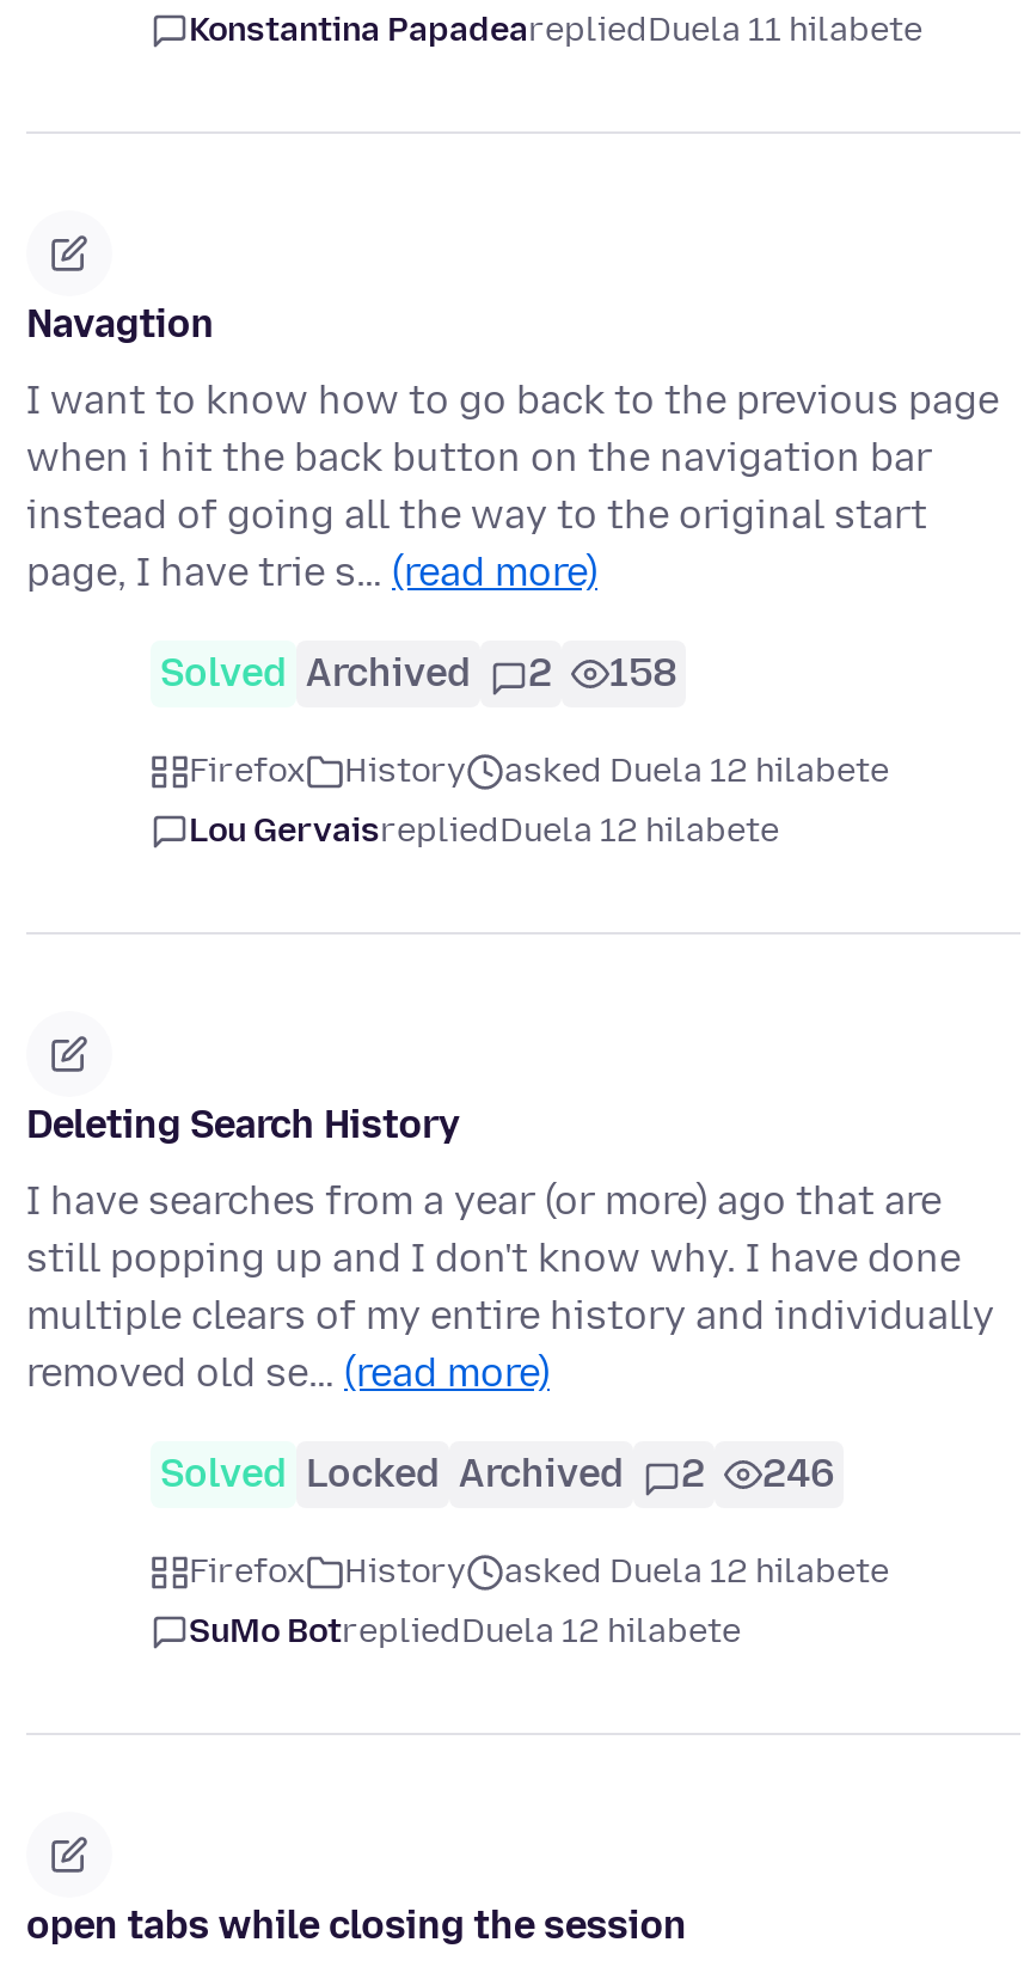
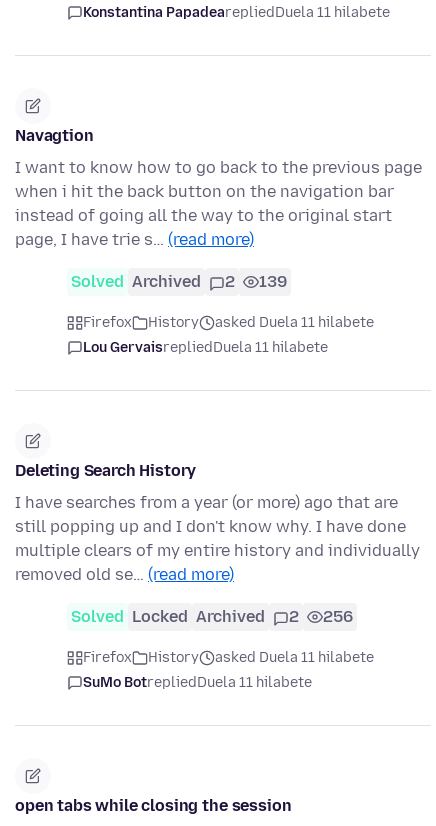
[160,651,676,697] Solved Archived 2 158 -> [71,272,287,291] Solved Archived 2 139
[504,752,889,792] asked Duela 12 hilabete -> [215,314,374,331] asked Duela 11 hilabete
[189,811,779,852] Lou Gervaisreplied Duela 12 hilabete -> [83,339,328,356] Lou Gervaisreplied Duela 11 hilabete
[160,1452,834,1497] Solved Locked Archived 2 246 -> [71,607,353,626] Solved Locked Archived 2 256
[504,1552,889,1593] asked Duela 12 hilabete -> [215,649,374,666] asked Duela 11 hilabete
[189,1612,741,1653] SuMo Botreplied Duela 12 hilabete -> [83,674,312,691] SuMo Botreplied Duela 11 hilabete

